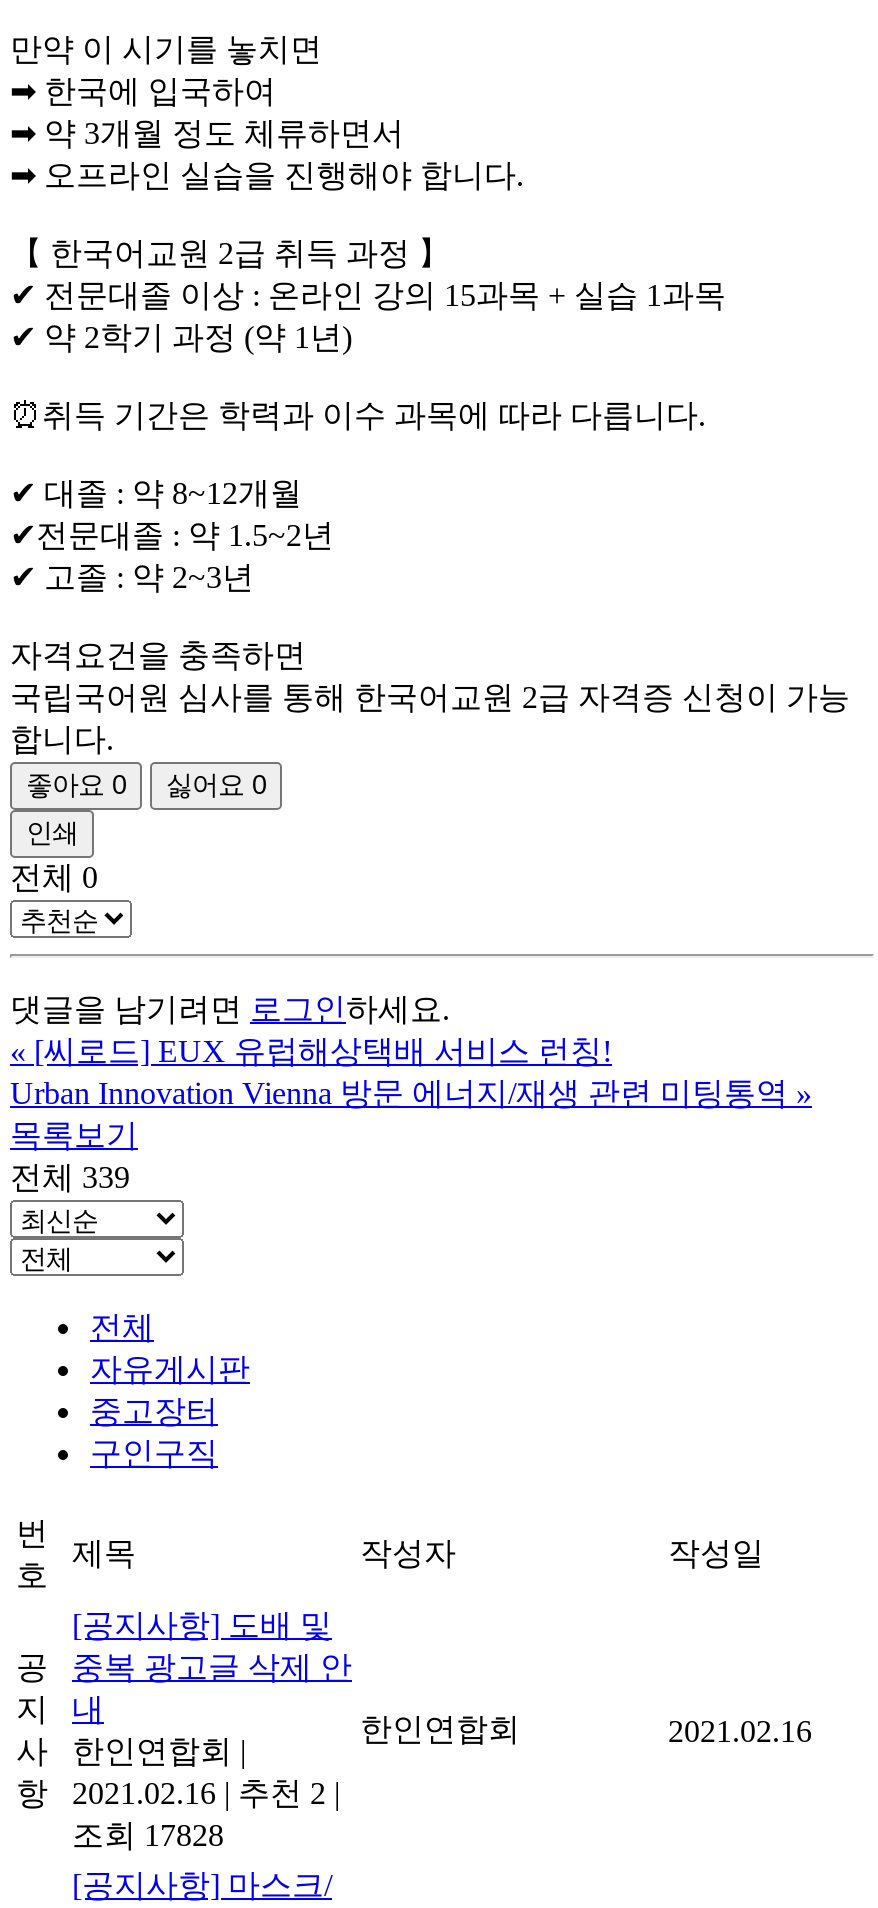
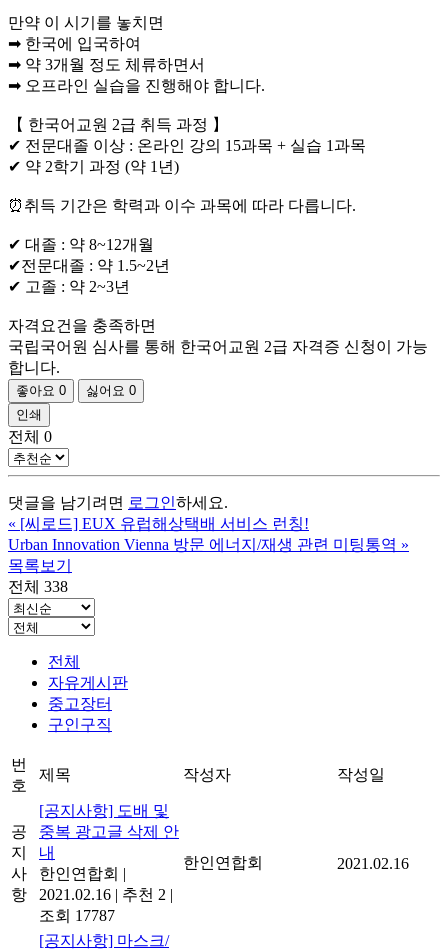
[10,1161,130,1195] 전체 339 -> [8,578,68,595] 전체 338
[72,1819,224,1853] 조회 17828 -> [39,907,115,924] 조회 17787

